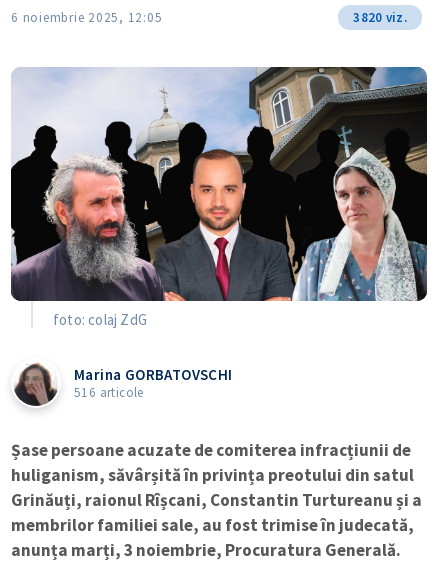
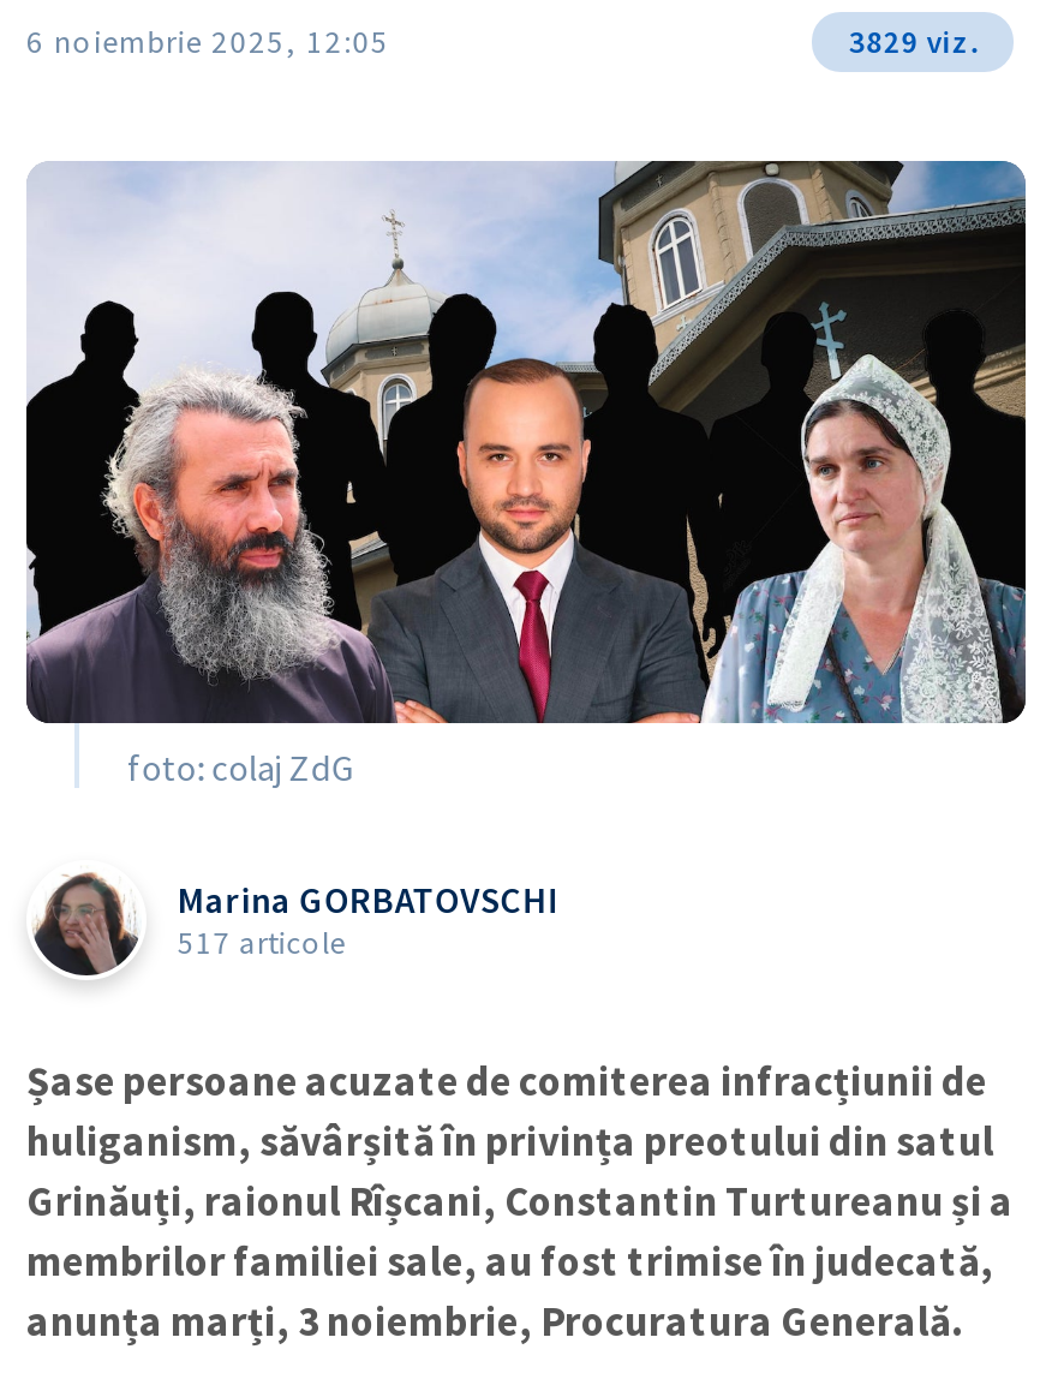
[353,9,407,26] 3820 viz. -> [849,21,978,62] 3829 viz.
[74,384,144,401] 516 articole -> [178,922,345,963] 517 articole

